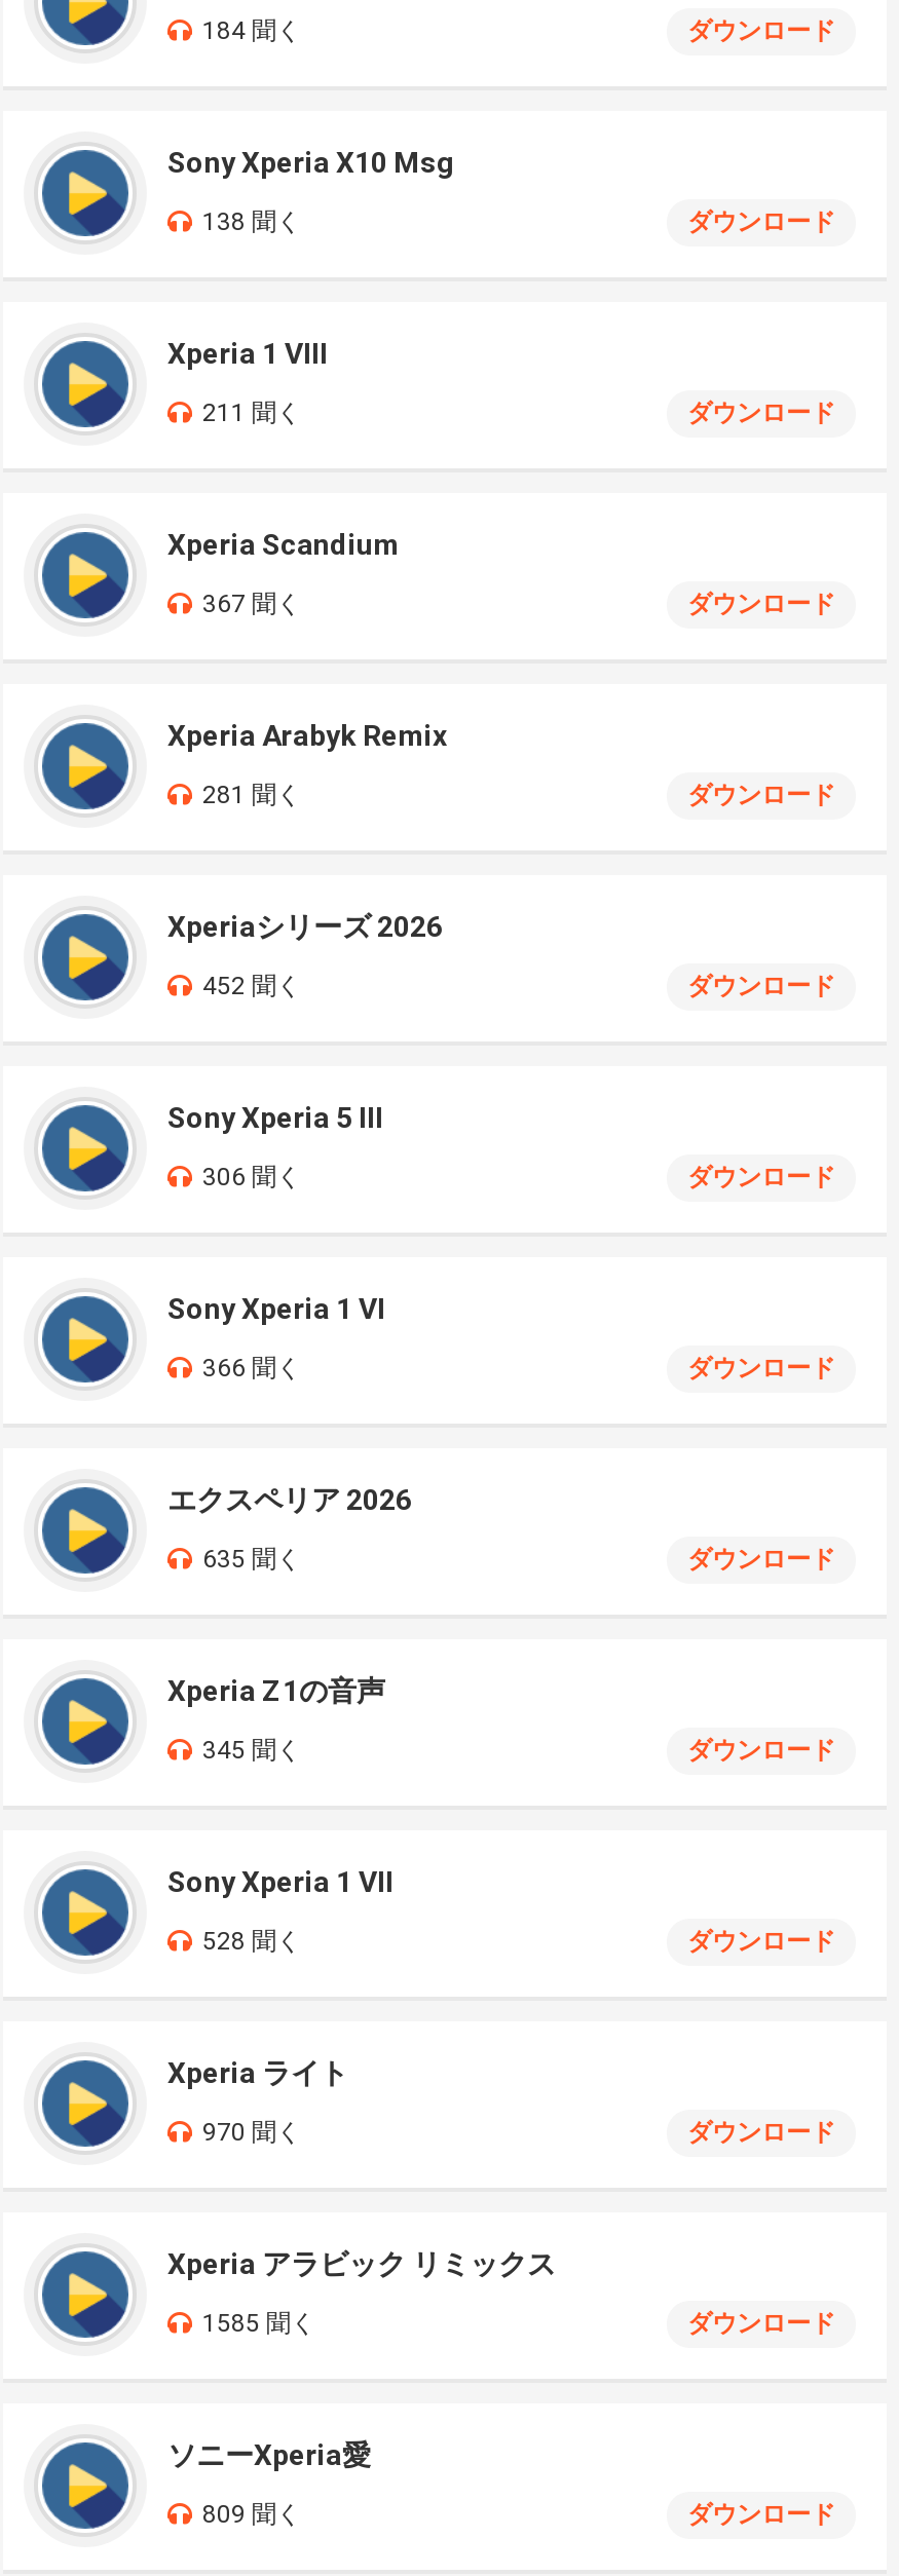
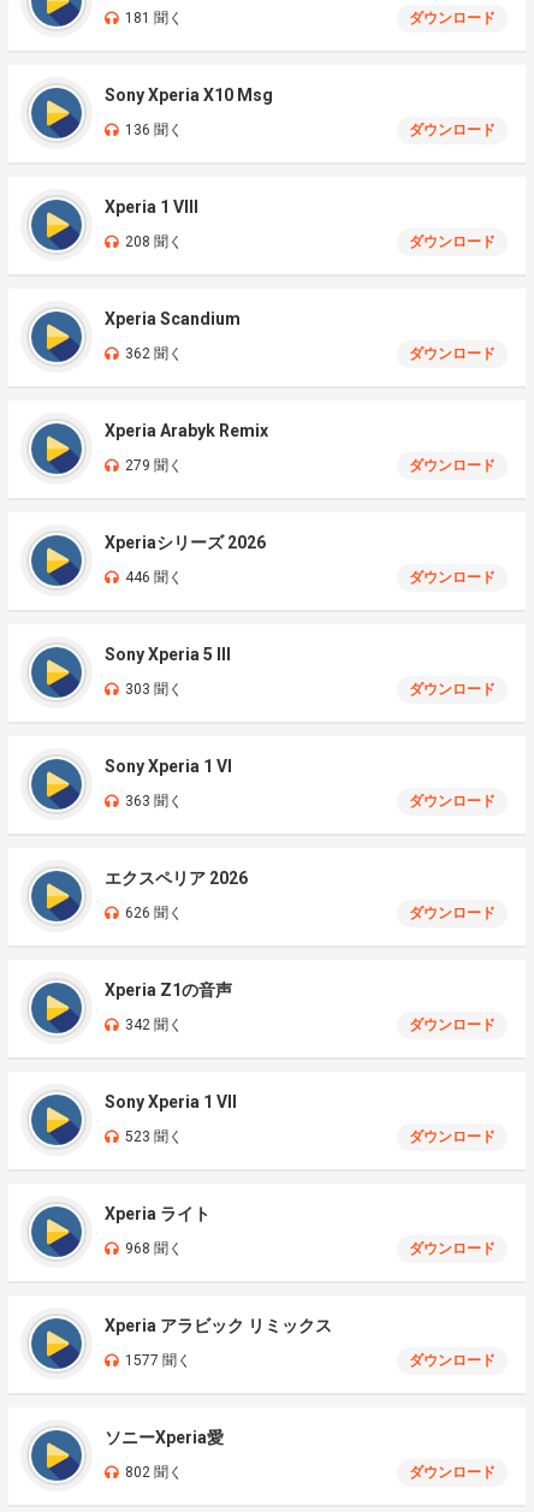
[202,16,301,45] 184 聞く -> [125,10,183,26] 181 聞く
[202,207,301,236] 138 聞く -> [125,121,183,138] 136 聞く
[202,399,301,427] 211 聞く -> [125,233,183,250] 208 聞く
[202,590,301,618] 367 聞く -> [125,345,183,362] 362 聞く
[202,781,301,809] 281 聞く -> [125,457,183,474] 279 聞く
[202,972,301,1000] 452 聞く -> [125,569,183,586] 446 聞く
[202,1163,301,1191] 306 聞く -> [125,681,183,698] 303 聞く
[202,1354,301,1382] 366 聞く -> [125,793,183,810] 363 聞く
[202,1545,301,1574] 635 聞く -> [125,905,183,921] 626 聞く
[202,1736,301,1765] 345 聞く -> [125,1016,183,1033] 342 聞く
[202,1927,301,1956] 528 聞く -> [125,1128,183,1145] 523 聞く
[202,2118,301,2147] 970 聞く -> [125,1240,183,1257] 968 聞く
[202,2309,315,2338] 1585 聞く -> [125,1352,191,1369] 1577 聞く
[202,2500,301,2529] 809 聞く -> [125,1464,183,1481] 802 聞く

